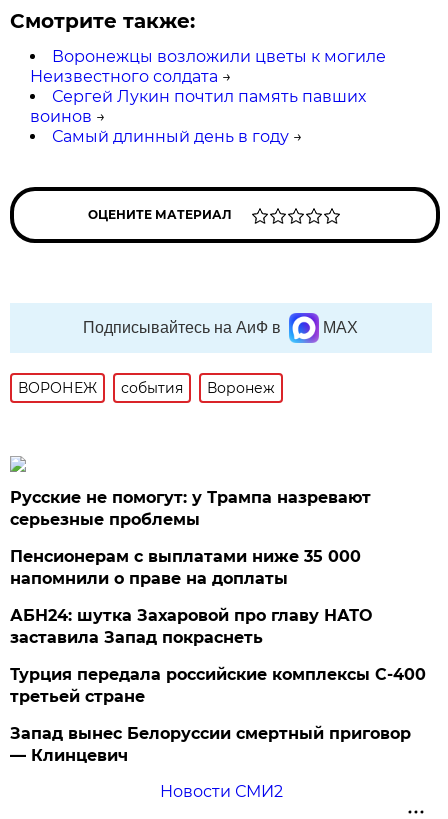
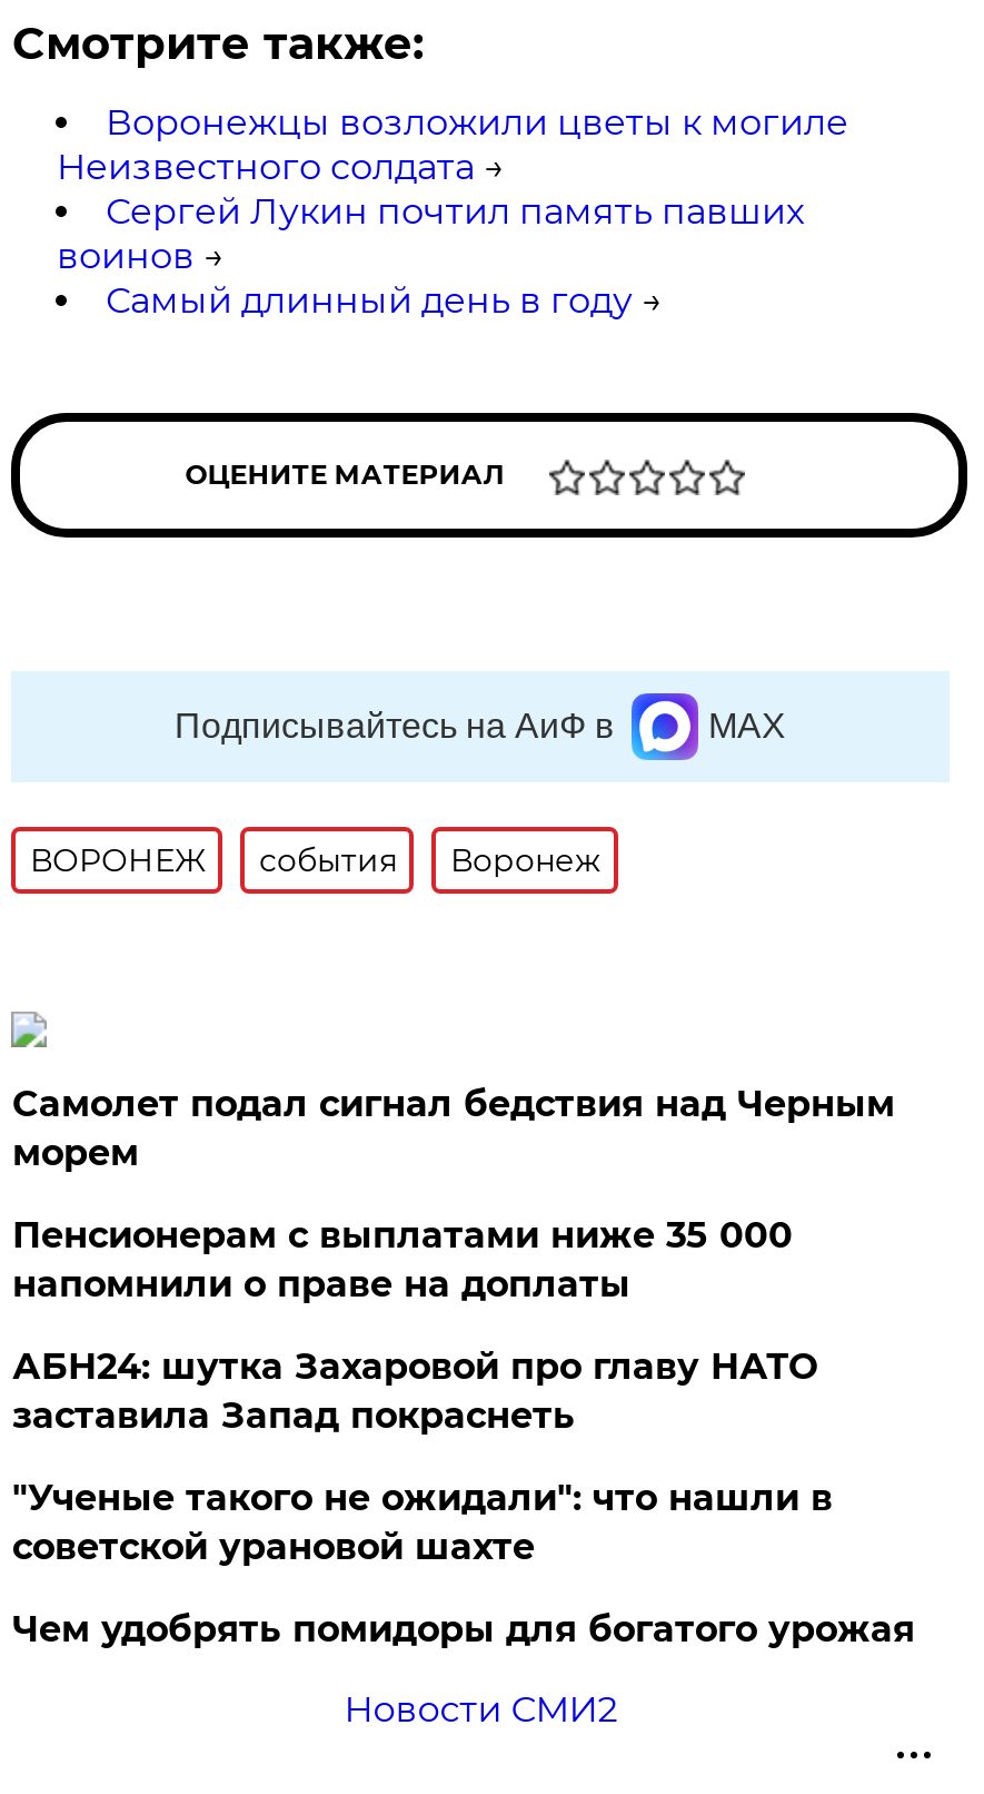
[10,488,371,529] Русские не помогут: у Трампа назревают | серьезные проблемы -> [12,1083,895,1175] Самолет подал сигнал бедствия над Черным | морем
[10,665,426,706] Турция передала российские комплексы С-400 | третьей стране -> [12,1477,833,1569] "Ученые такого не ожидали": что нашли в | советской урановой шахте
[10,724,411,765] Запад вынес Белоруссии смертный приговор | — Клинцевич -> [12,1609,915,1651] Чем удобрять помидоры для богатого урожая

